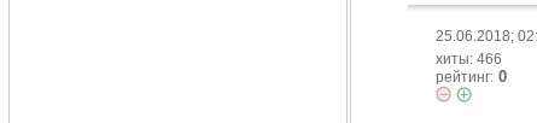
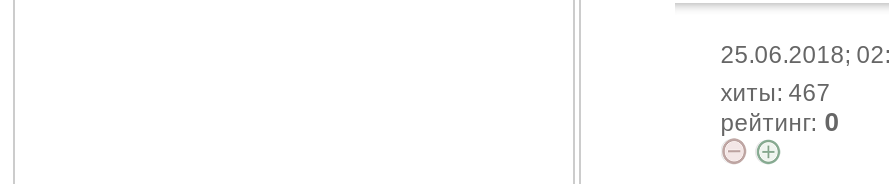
[435,51,502,68] хиты: 466 -> [721,80,831,108] хиты: 467

